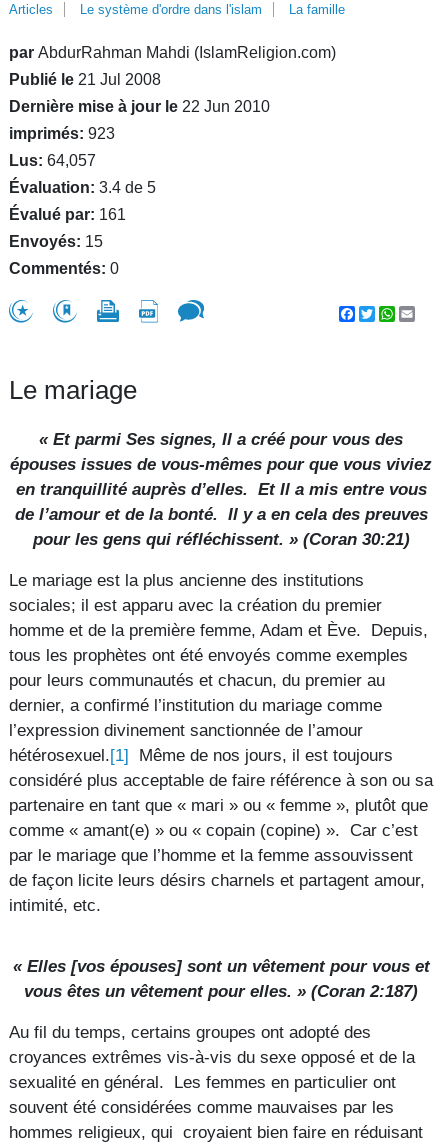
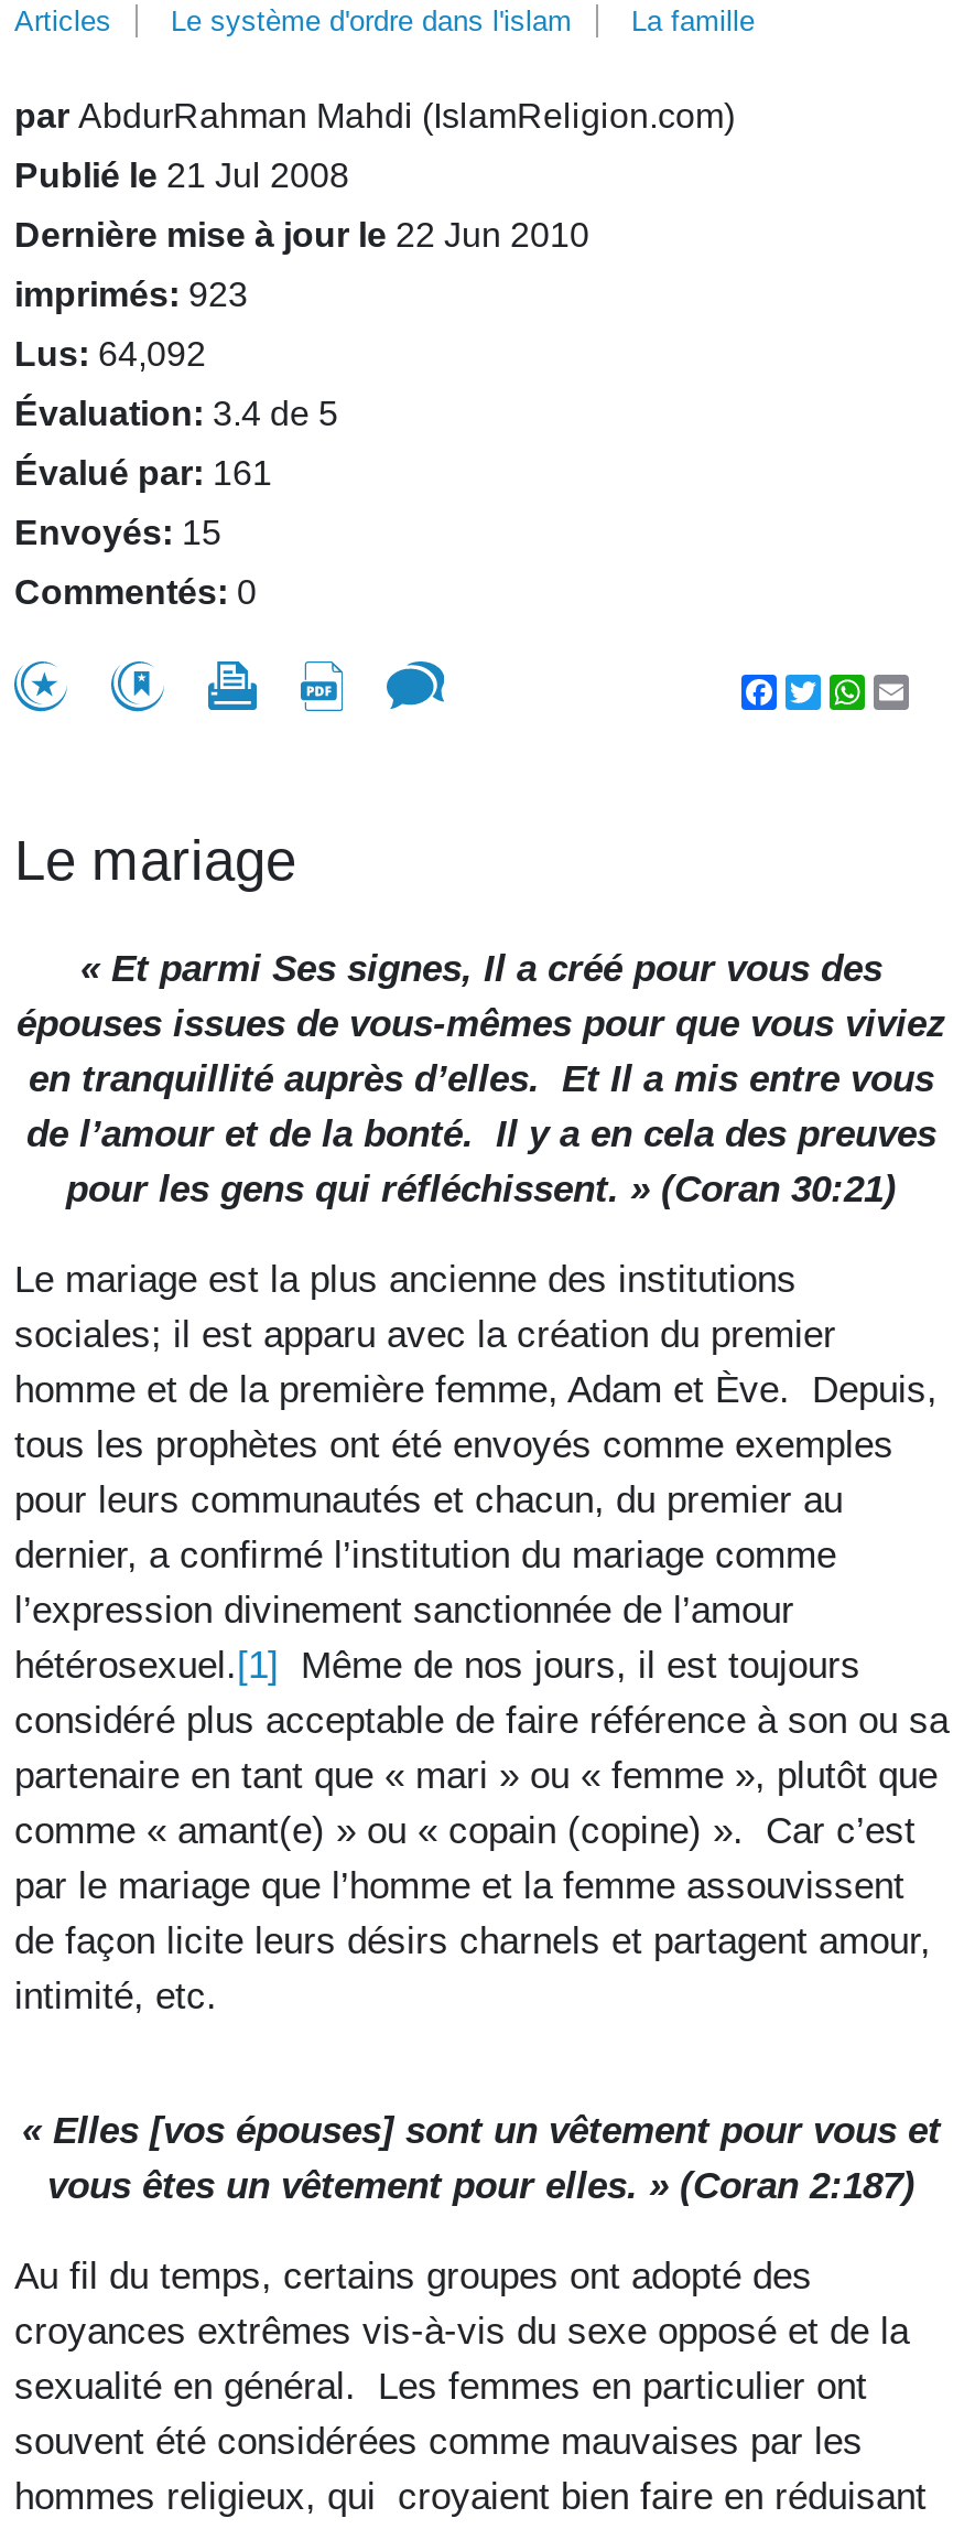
[9,152,96,169] Lus: 64,057 -> [14,336,206,373] Lus: 64,092

